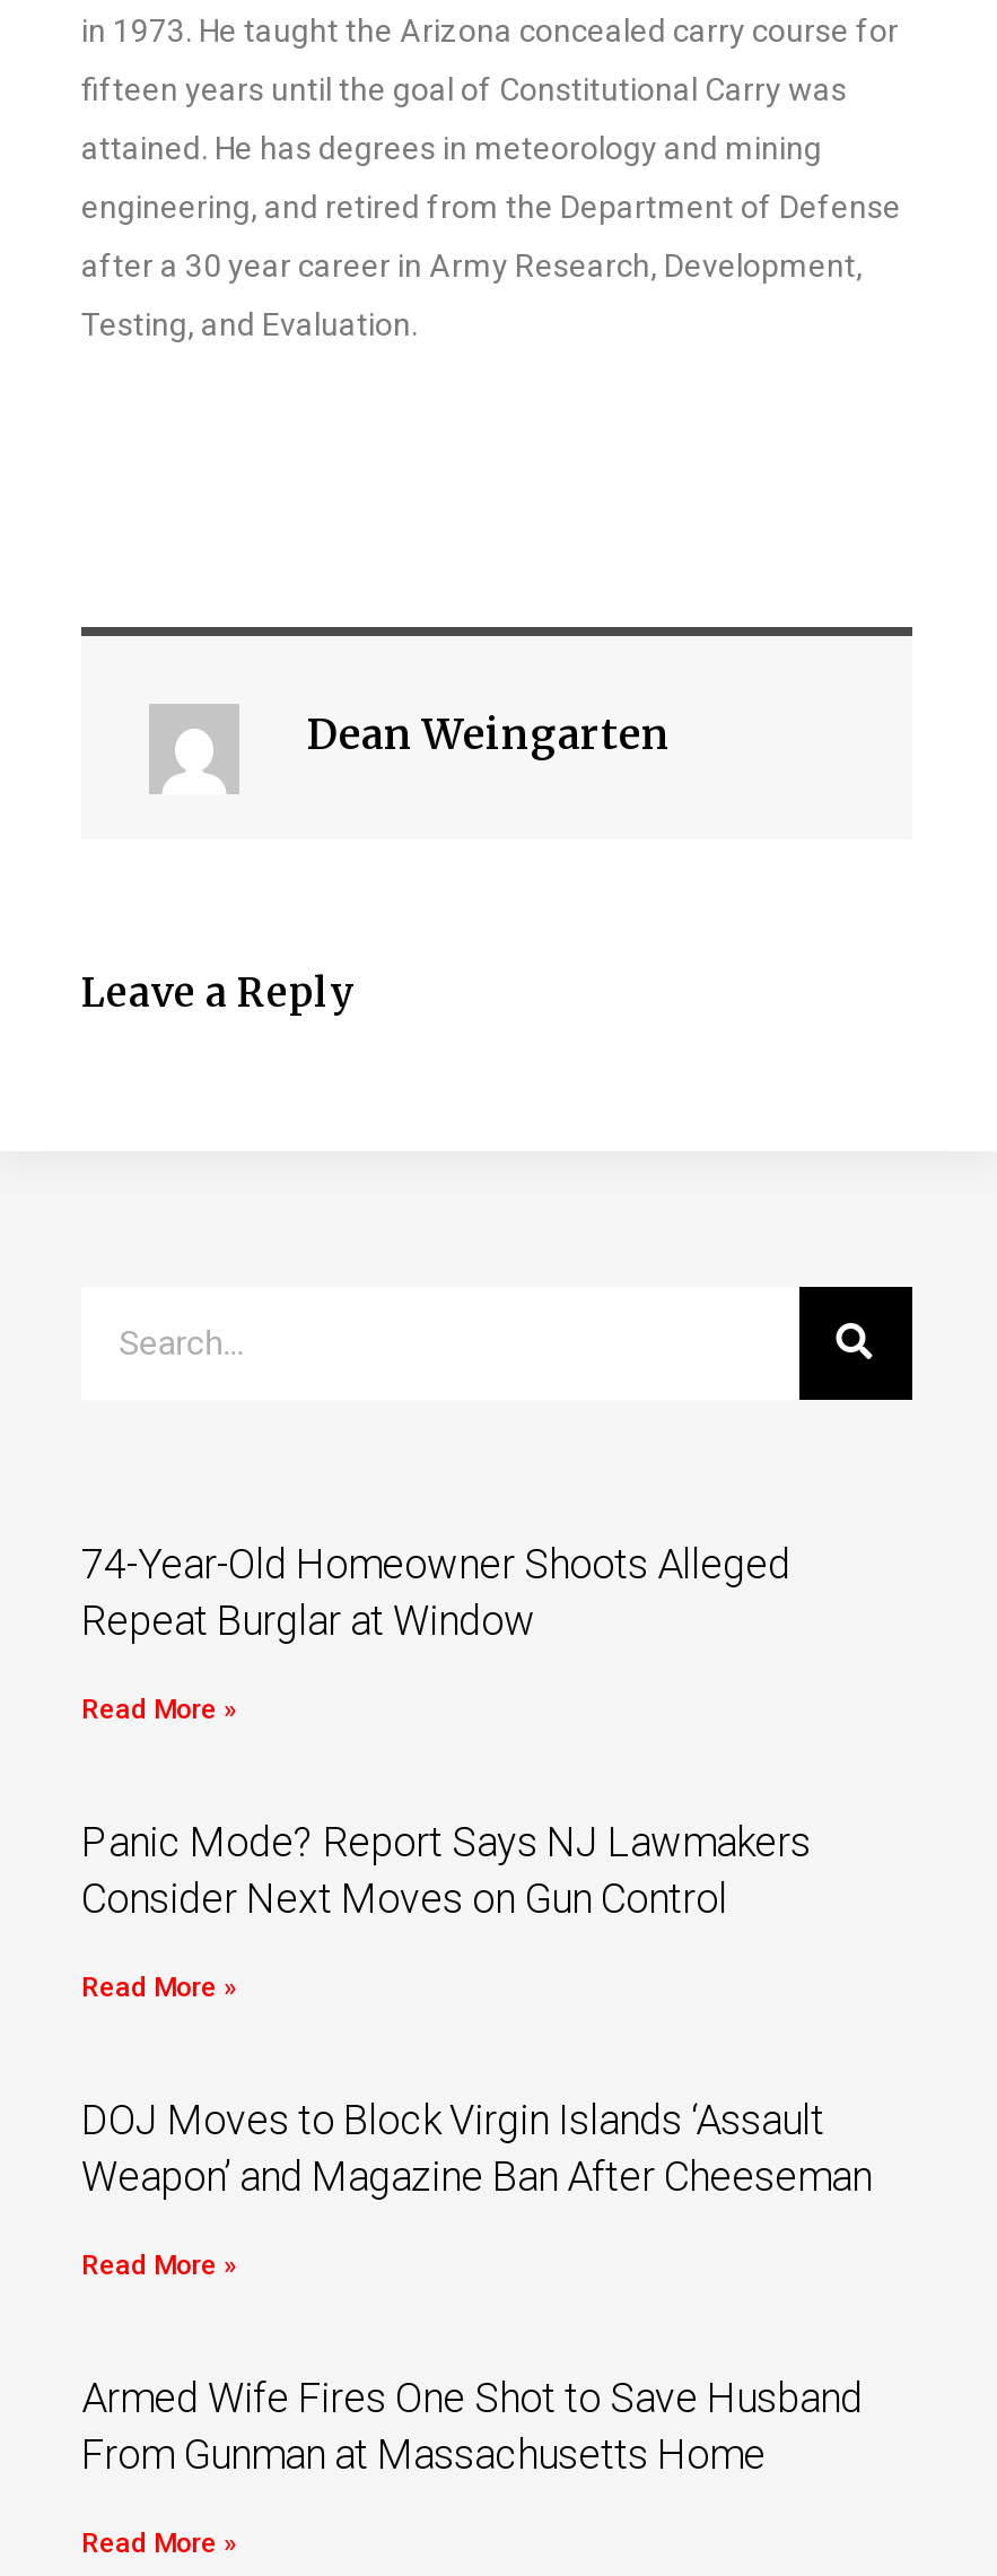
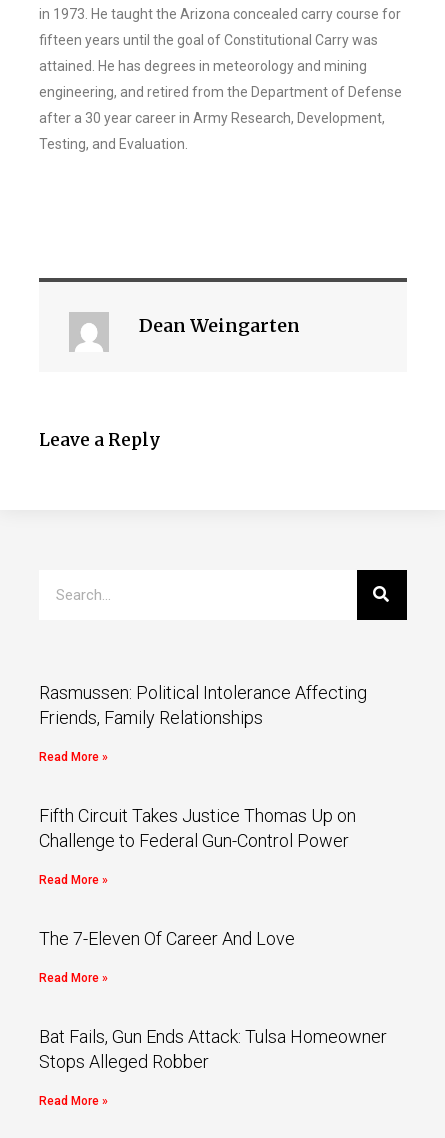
[81,1539,790,1643] 74-Year-Old Homeowner Shoots Alleged | Repeat Burglar at Window -> [39,682,367,728] Rasmussen: Political Intolerance Affecting | Friends, Family Relationships
[81,1817,811,1921] Panic Mode? Report Says NJ Lawmakers | Consider Next Moves on Gun Control -> [39,805,356,851] Fifth Circuit Takes Justice Thomas Up on | Challenge to Federal Gun-Control Power
[81,2095,872,2199] DOJ Moves to Block Virgin Islands ‘Assault | Weapon’ and Magazine Ban After Cheeseman -> [39,928,295,949] The 7-Eleven Of Career And Love
[81,2373,863,2477] Armed Wife Fires One Shot to Save Husband | From Gunman at Massachusetts Home -> [39,1026,387,1072] Bat Fails, Gun Ends Attack: Tulsa Homeowner | Stops Alleged Robber

